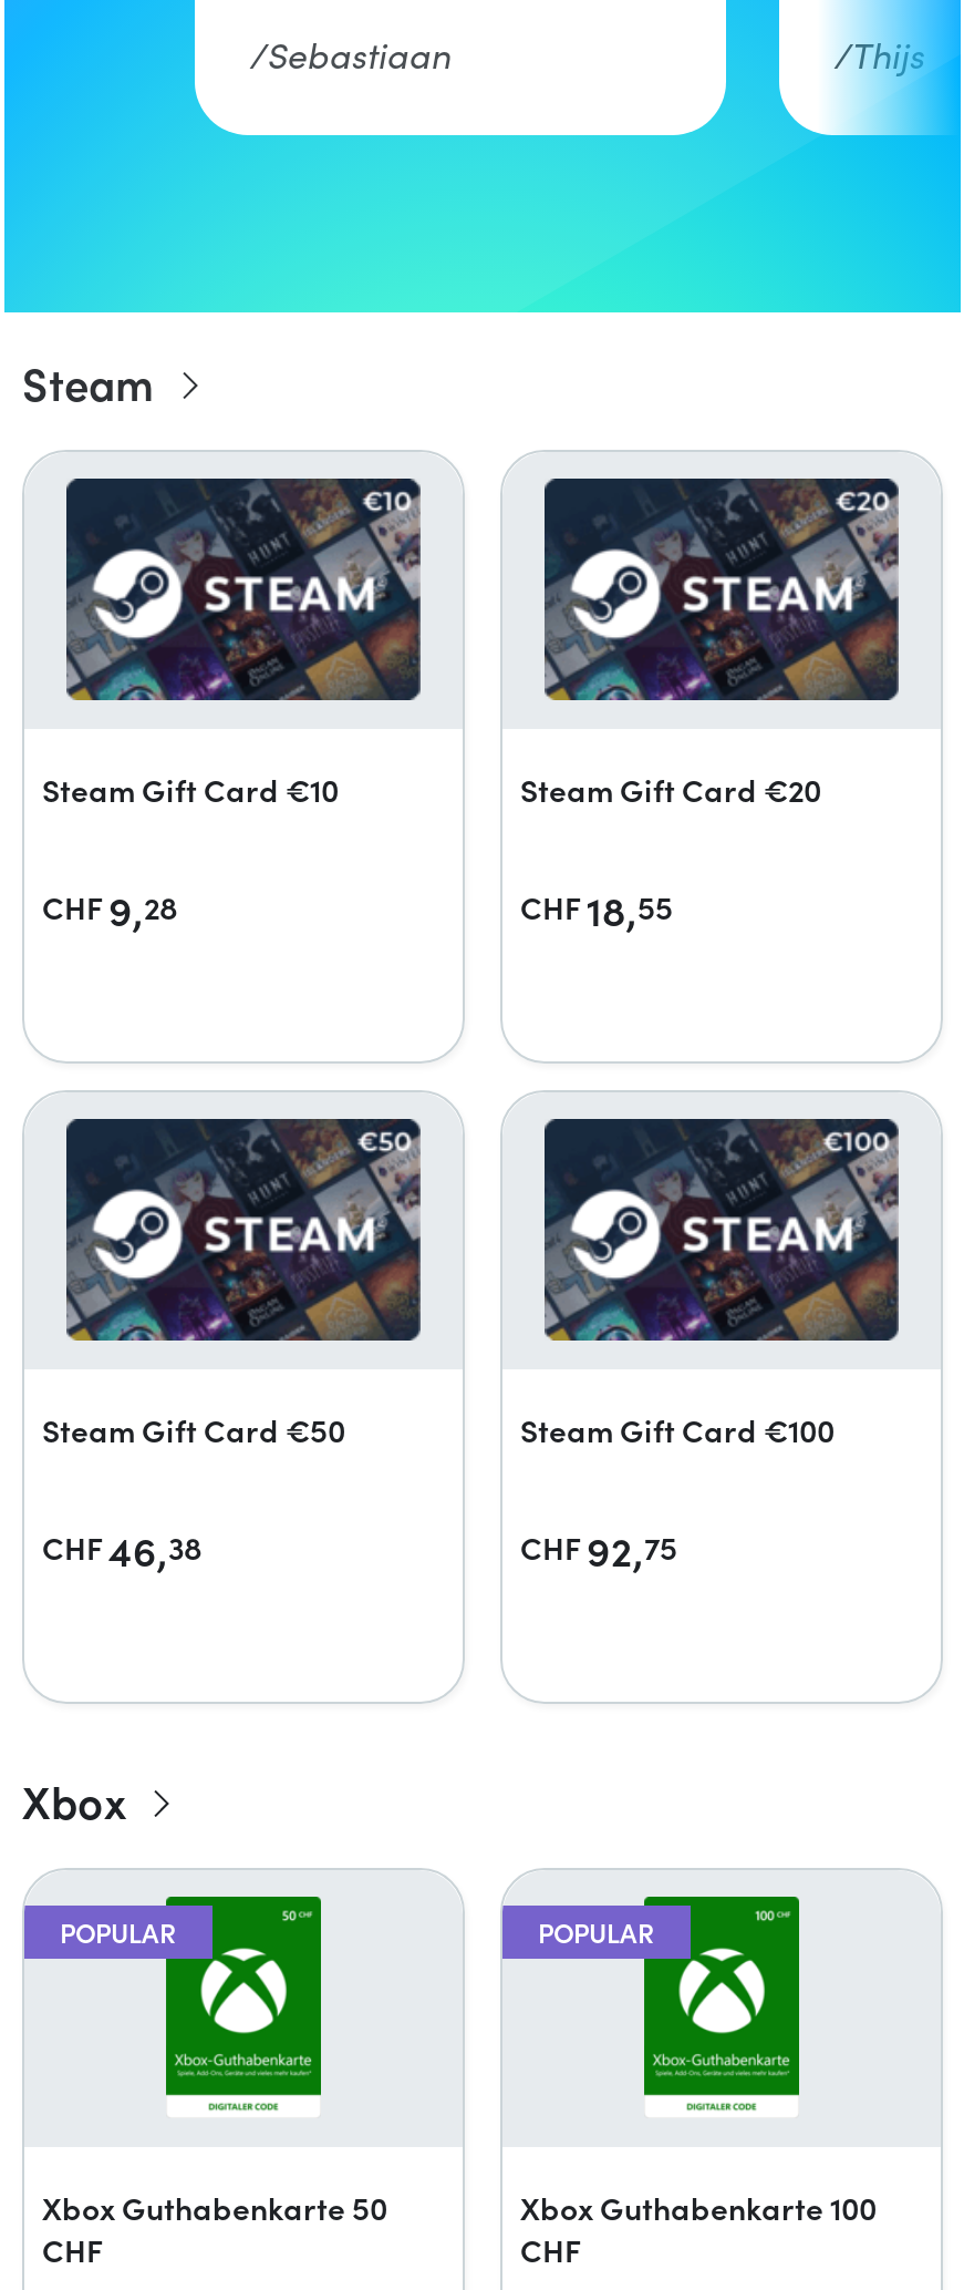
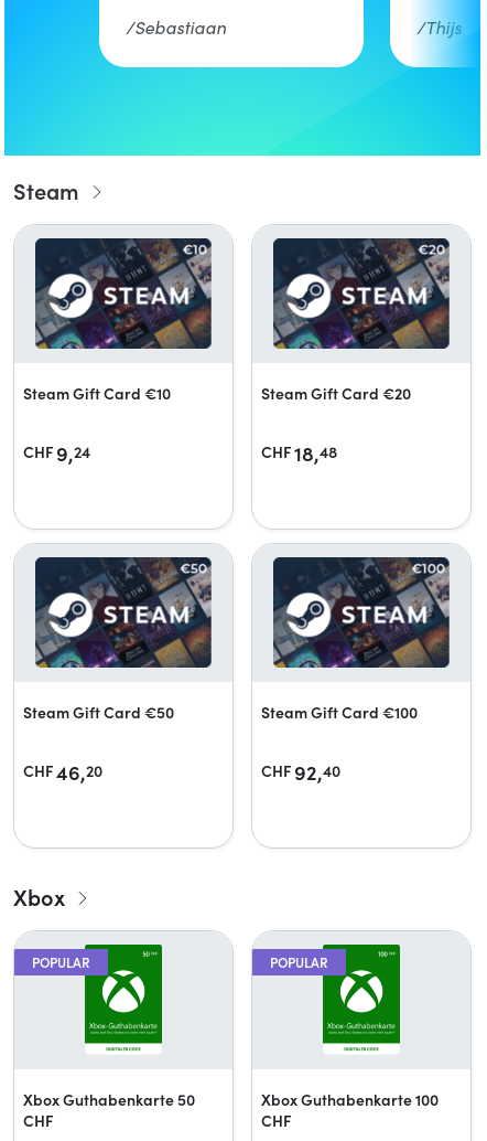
[42,881,177,937] CHF 9,28 -> [23,439,90,467] CHF 9,24
[520,881,673,937] CHF 18,55 -> [261,439,337,467] CHF 18,48
[42,1522,201,1577] CHF 46,38 -> [23,758,102,785] CHF 46,20
[520,1522,677,1577] CHF 92,75 -> [261,758,340,785] CHF 92,40

